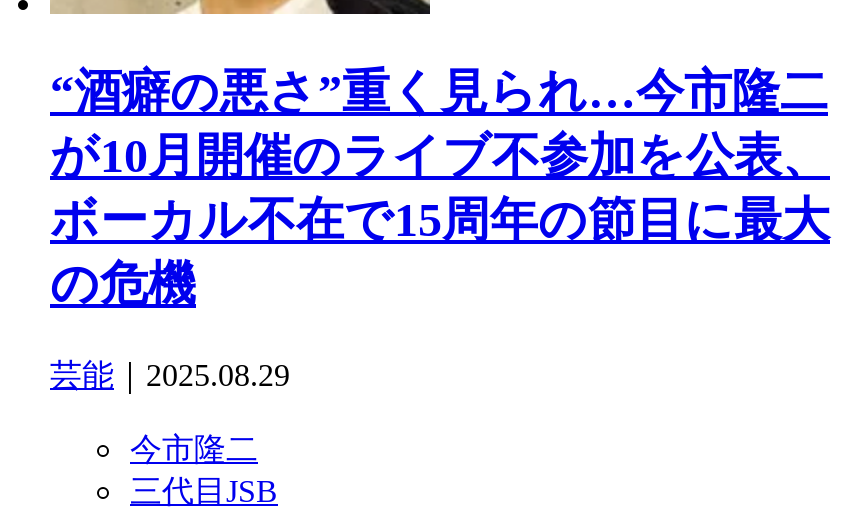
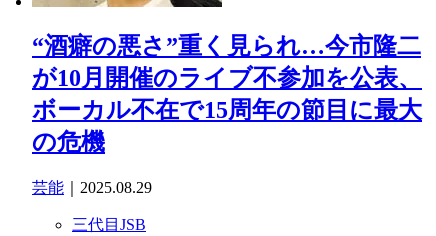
[130,433,258,467] 今市隆二 -> none

